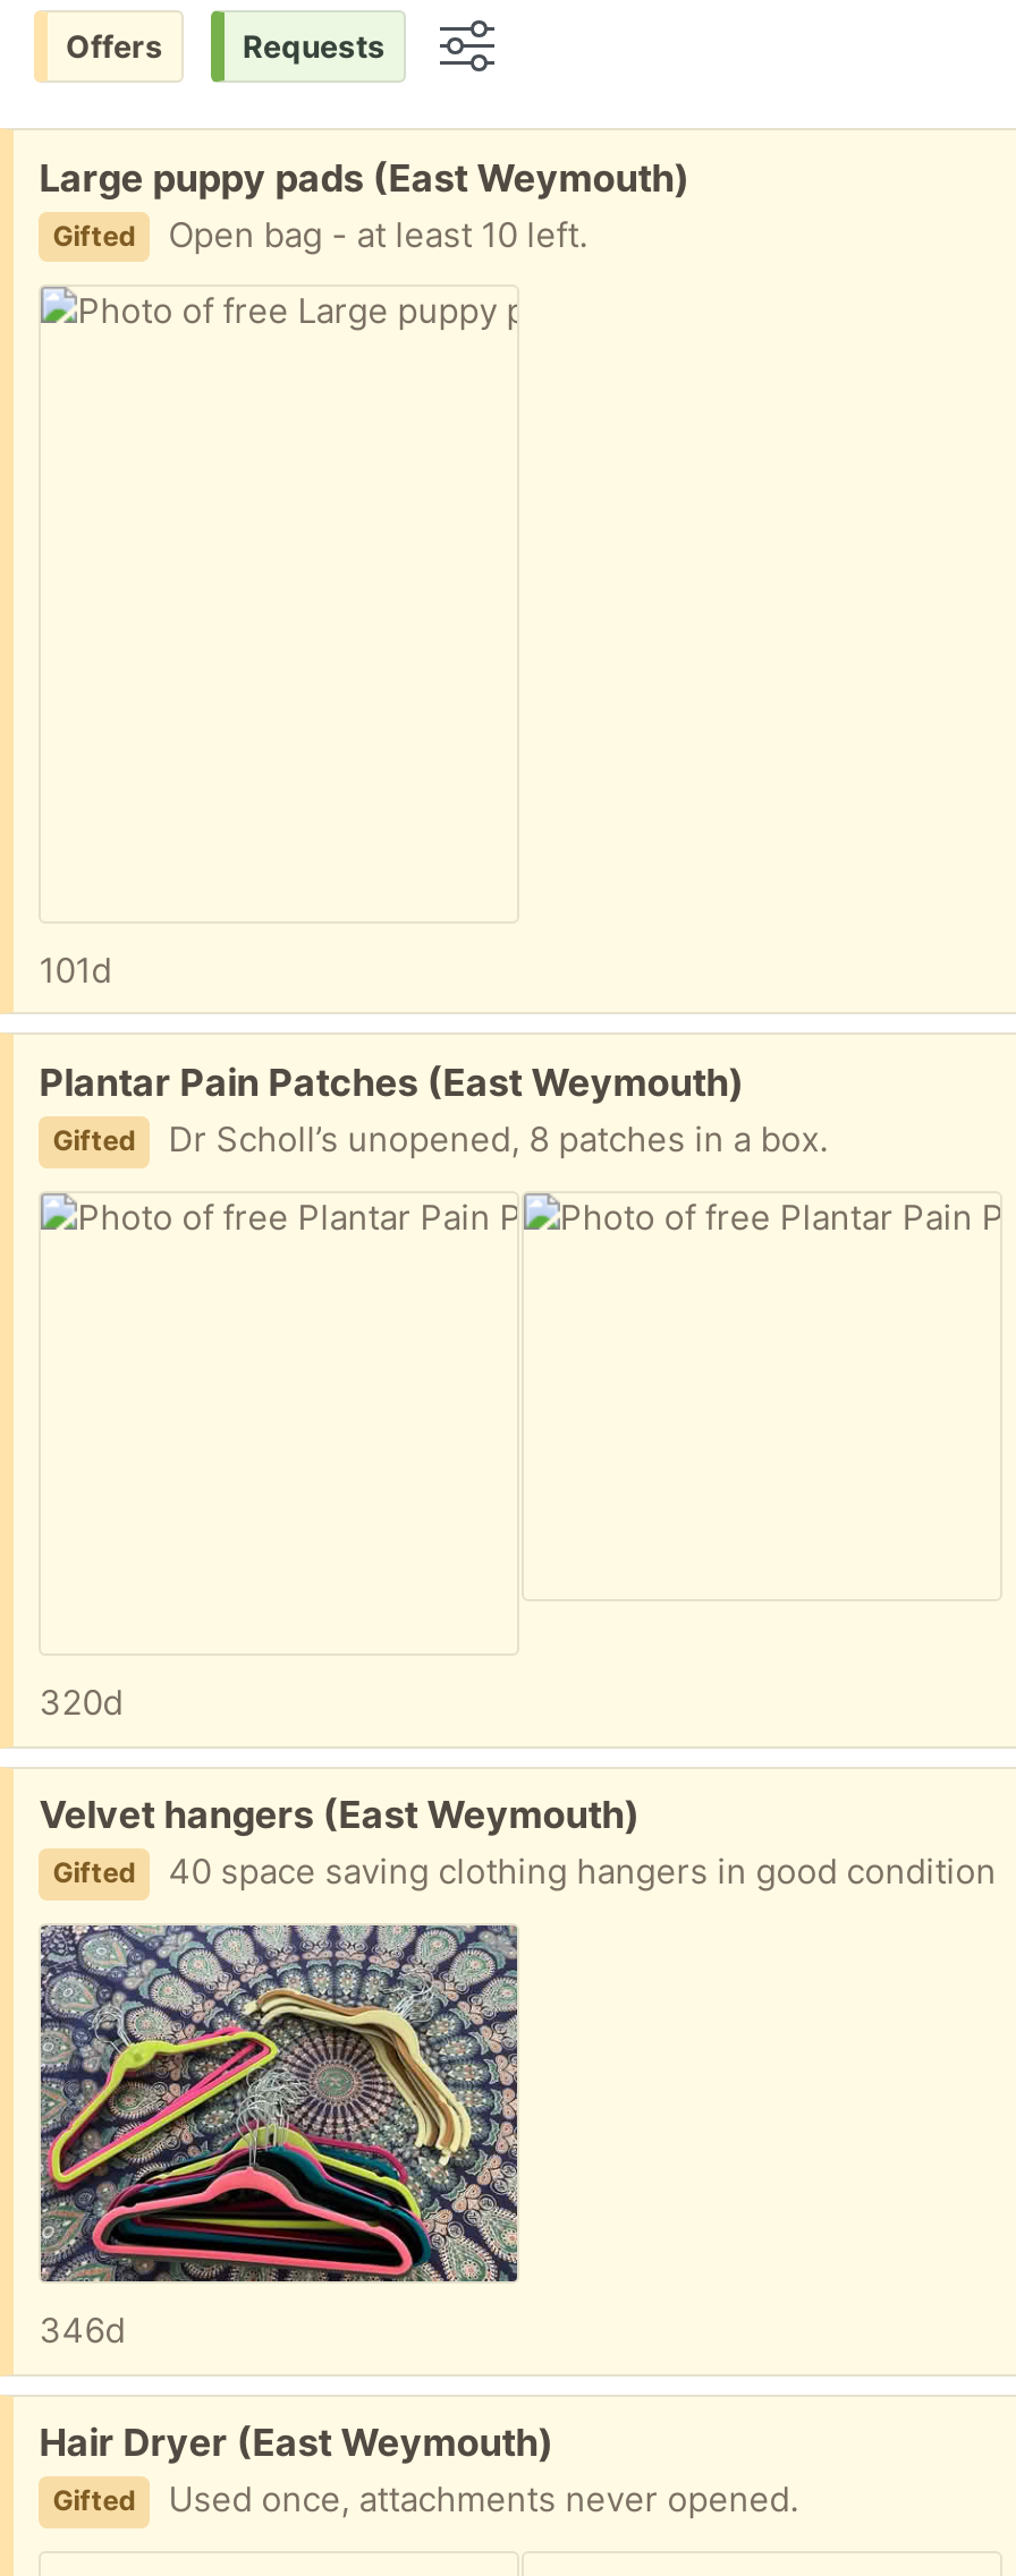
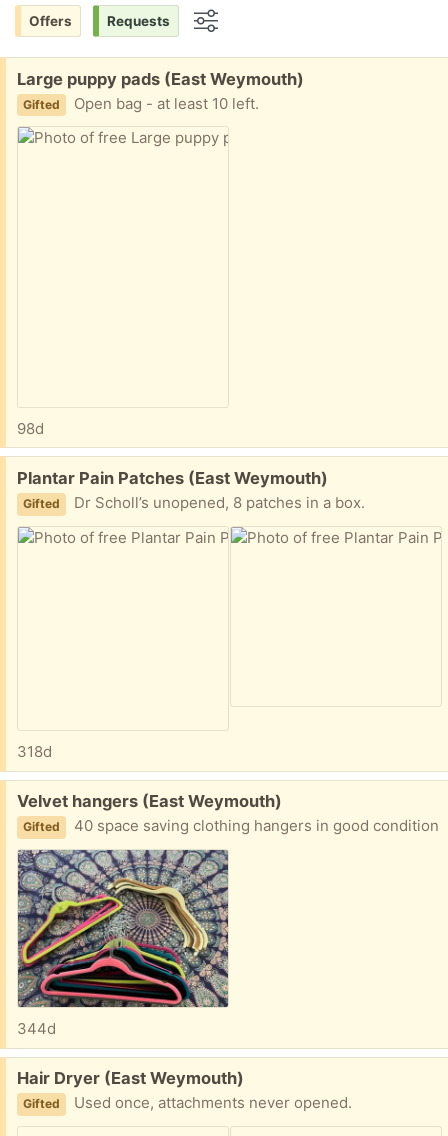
[39,948,112,991] 101d -> [17,419,44,438] 98d
[39,1681,123,1724] 320d -> [17,742,52,761] 318d
[39,2309,125,2352] 346d -> [17,1019,56,1038] 344d

